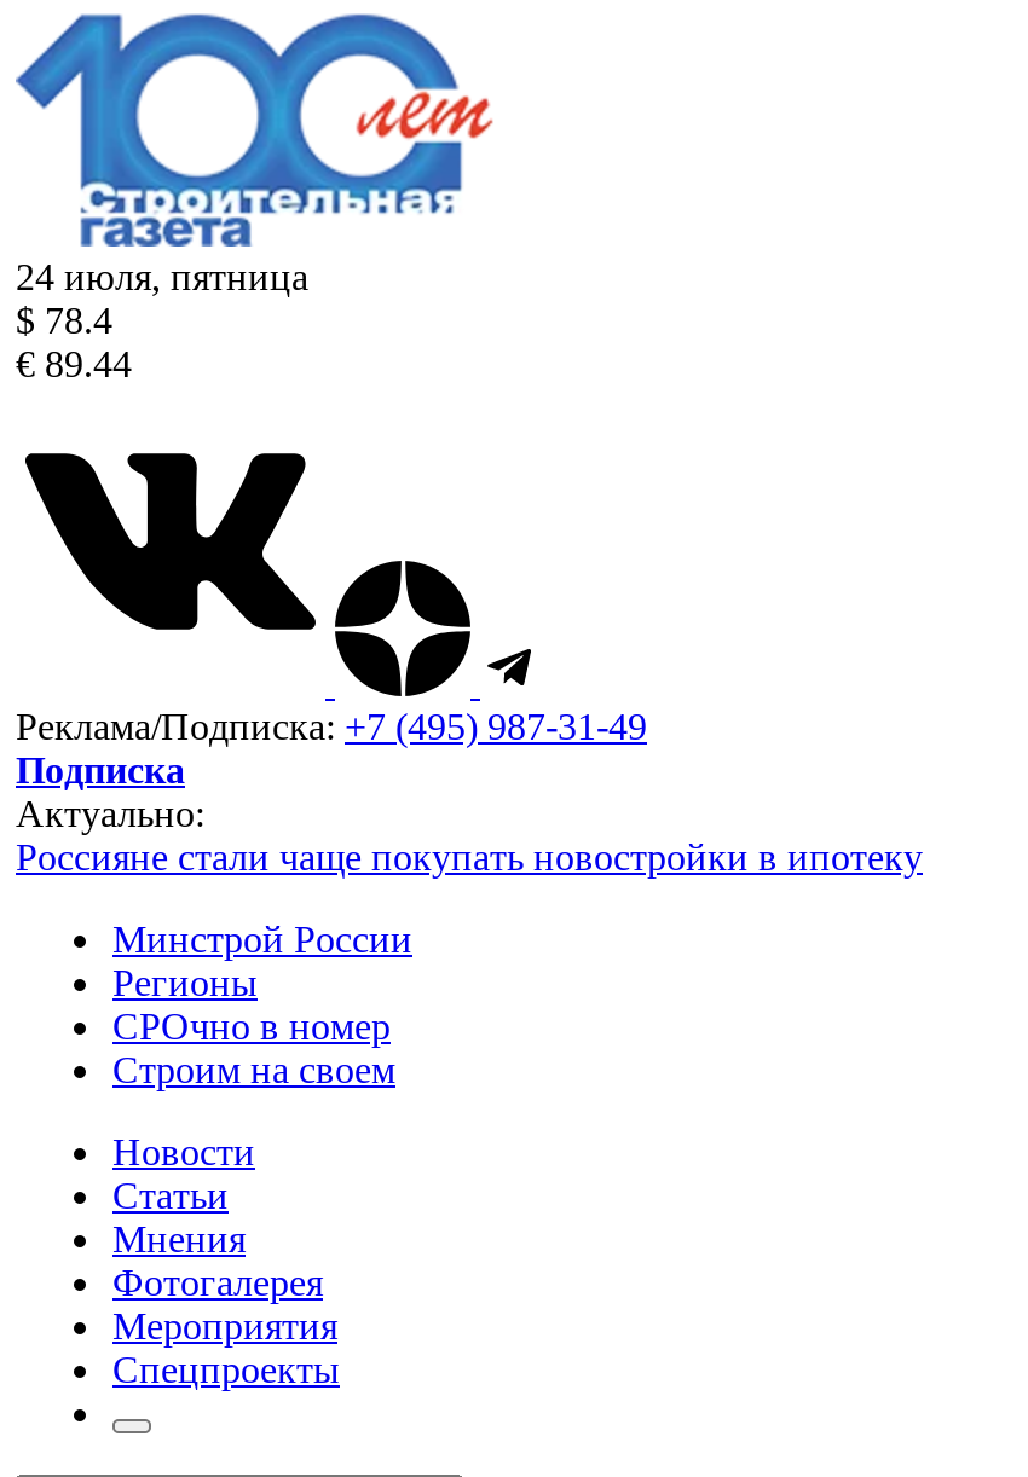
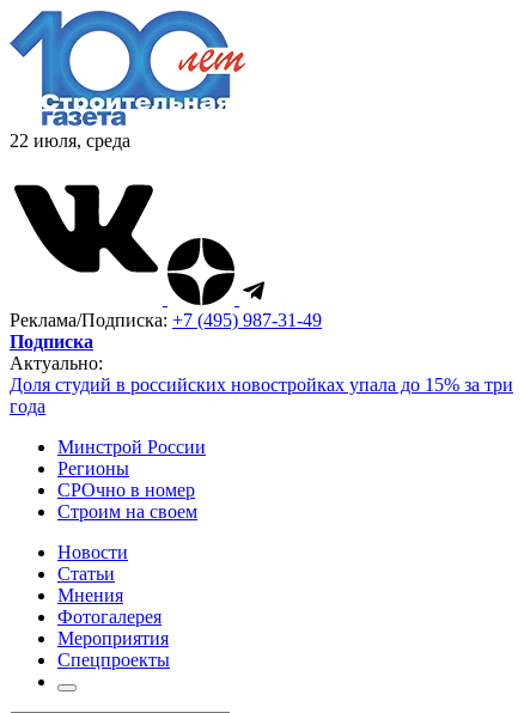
[16,256,308,384] 24 июля, пятница | $ 78.4 | € 89.44 -> [10,130,130,151] 22 июля, среда
moved [16,706,647,834] -> [10,310,322,373]: Реклама/Подписка: +7 (495) 987-31-49 | Подписка | Актуально:
[16,836,923,877] Россияне стали чаще покупать новостройки в ипотеку -> [10,374,513,416] Доля студий в российских новостройках упала до 15% за три | года

